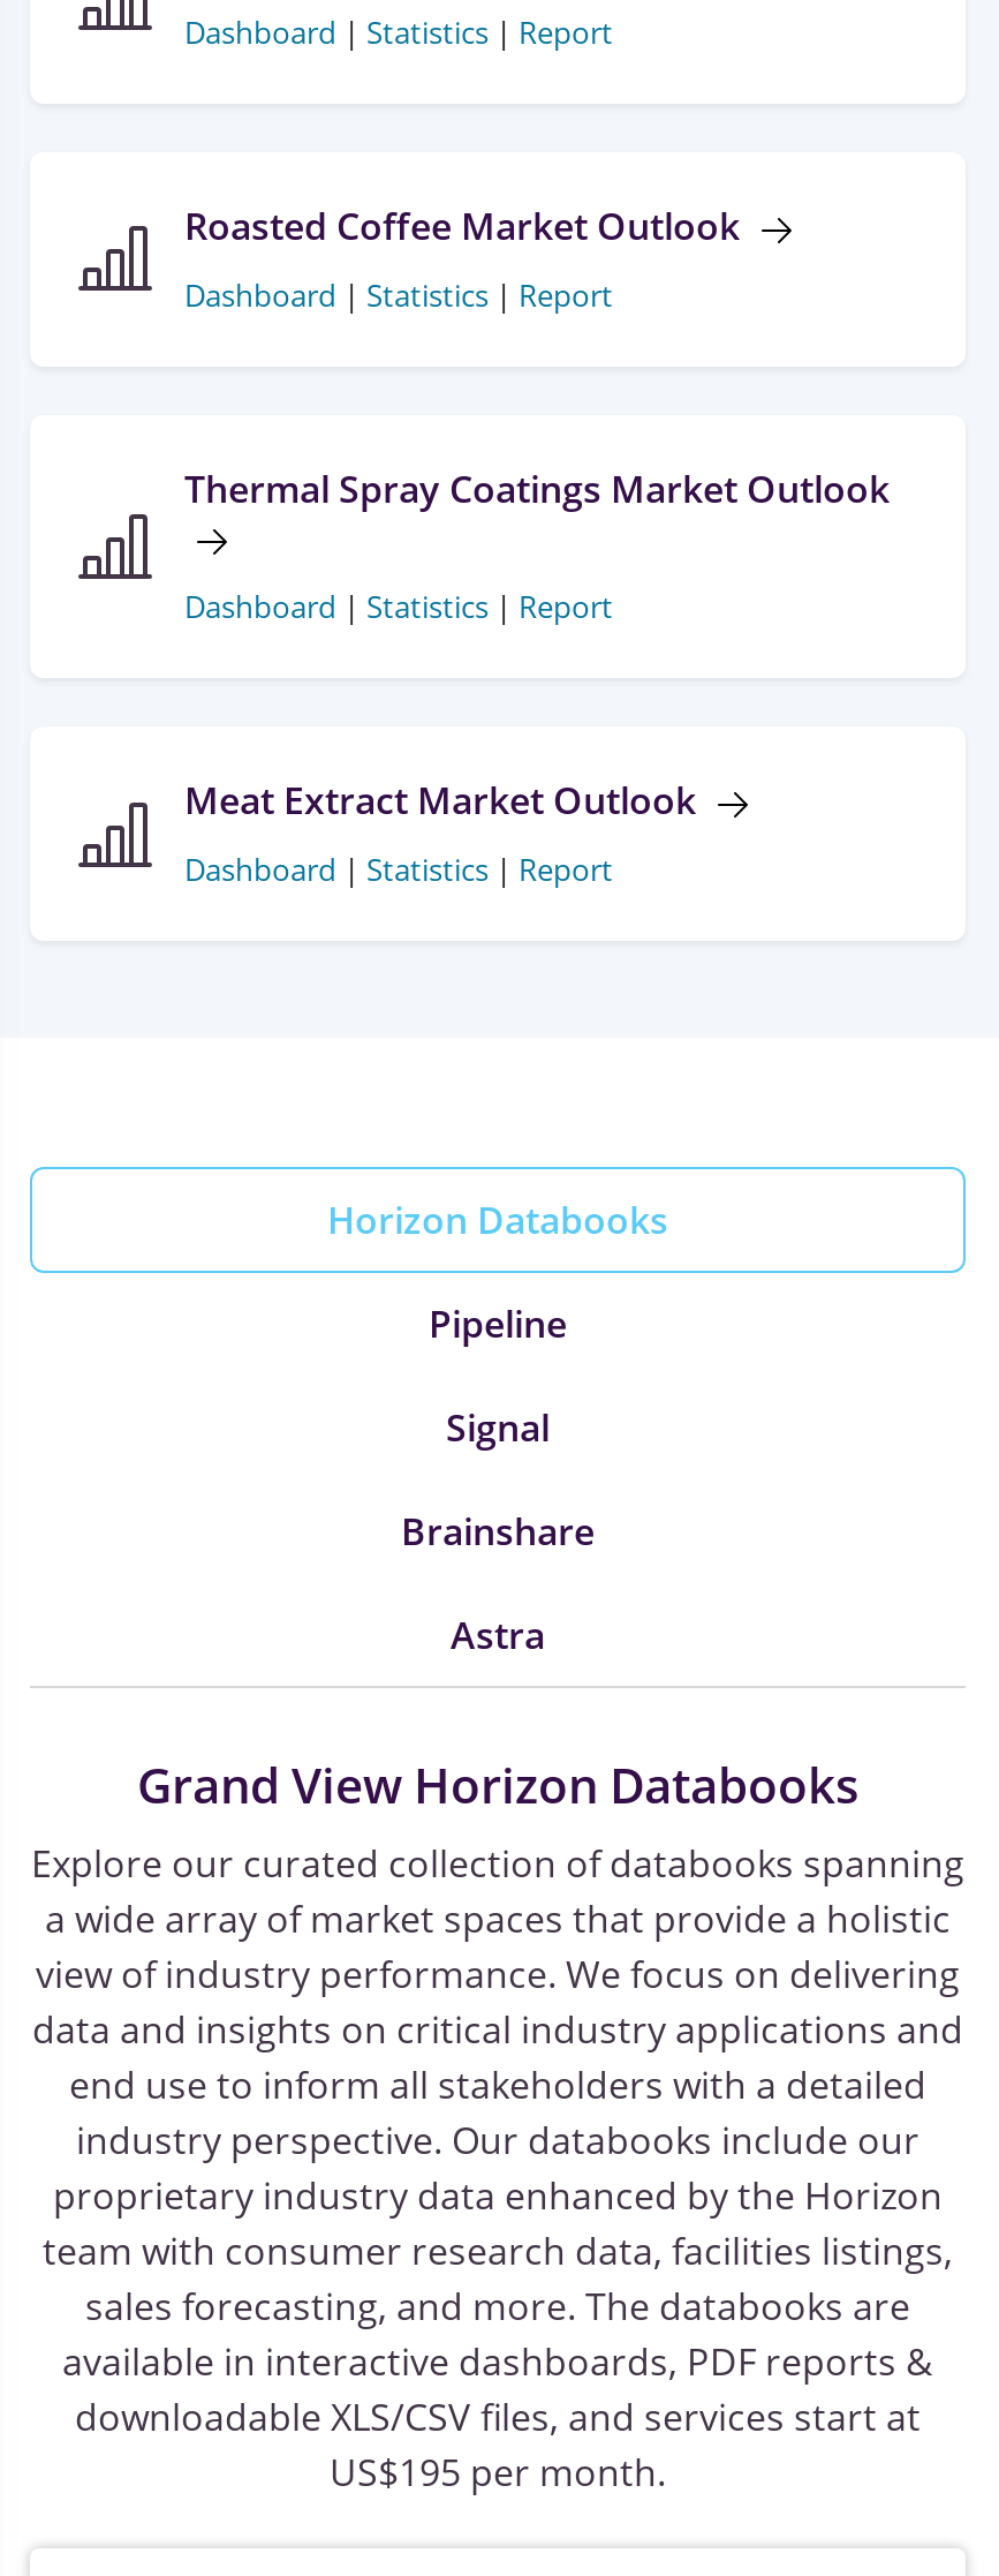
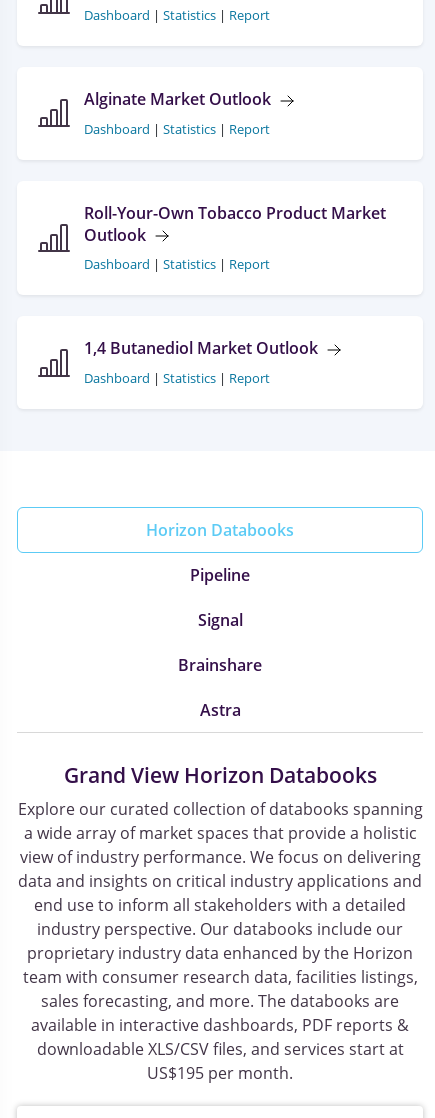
[184,201,749,252] Roasted Coffee Market Outlook -> [84,88,275,110] Alginate Market Outlook
[184,463,890,514] Thermal Spray Coatings Market Outlook -> [84,202,386,246] Roll-Your-Own Tobacco Product Market | Outlook
[184,776,705,827] Meat Extract Market Outlook -> [84,337,322,359] 1,4 Butanediol Market Outlook

